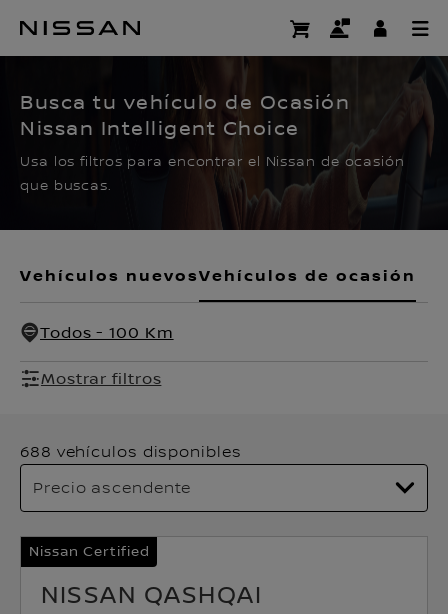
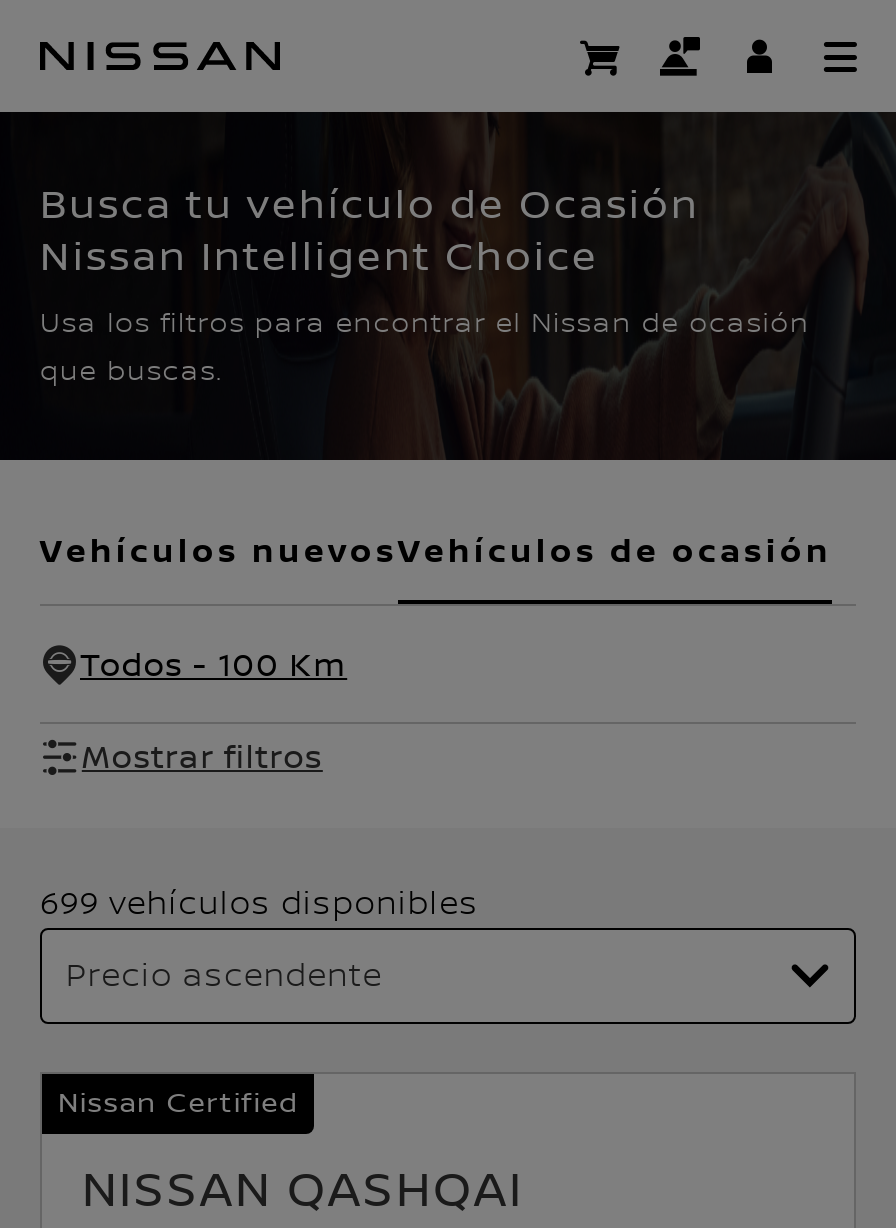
[20,440,241,462] 688 vehículos disponibles -> [40,880,479,924] 699 vehículos disponibles

